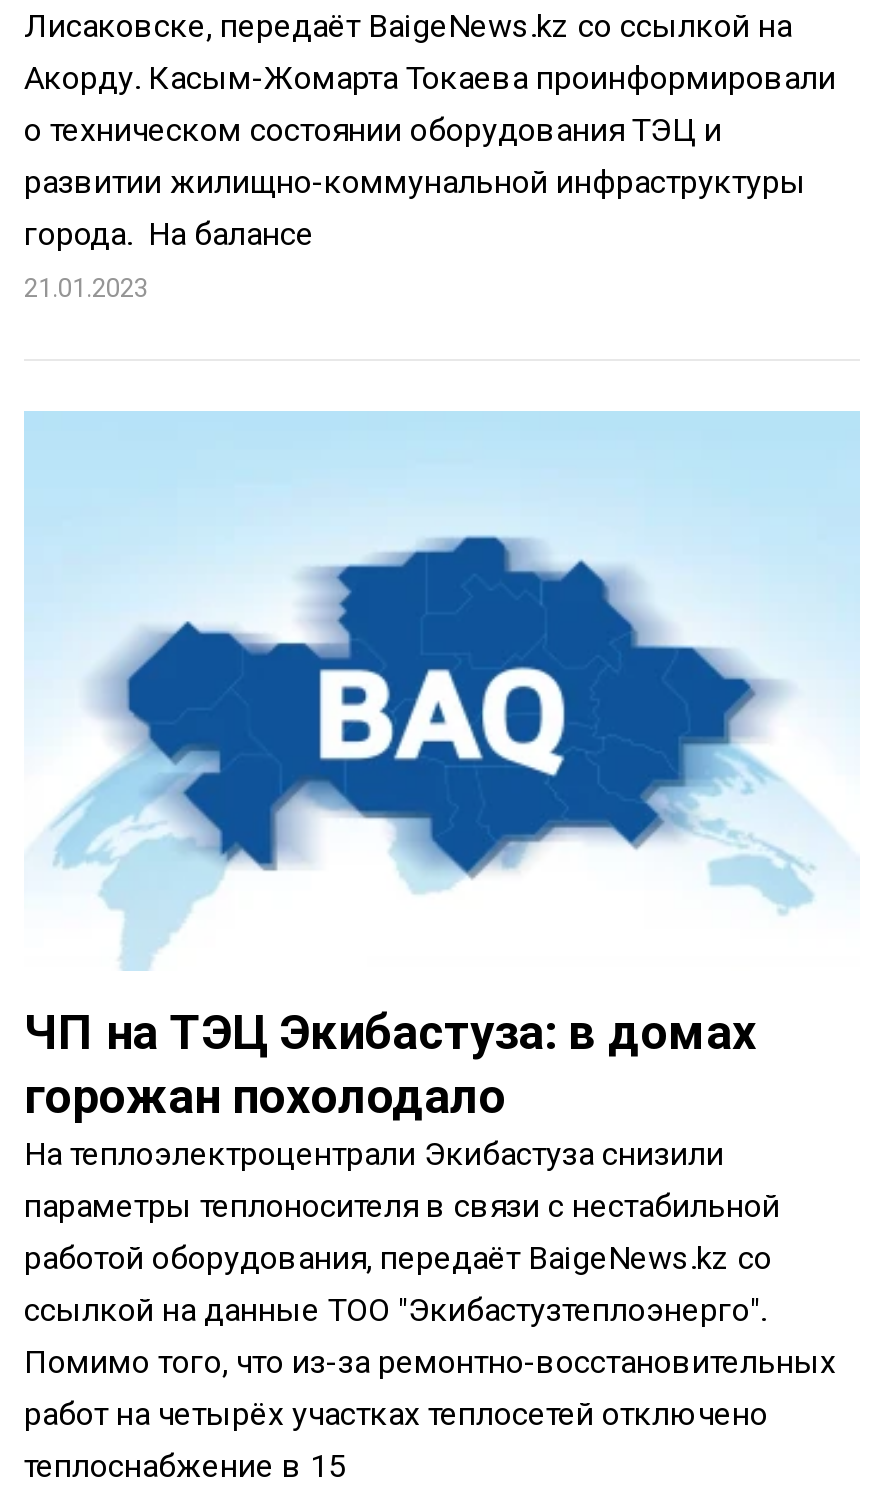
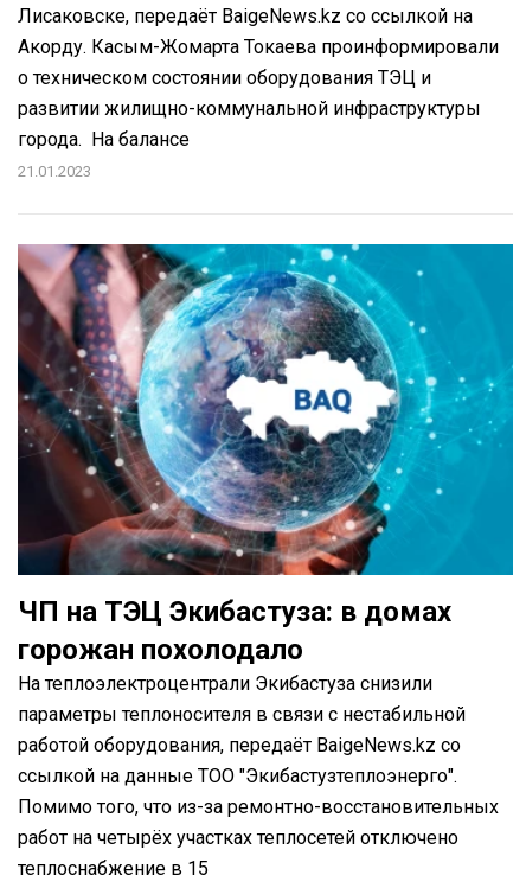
[24,410,860,970] [image] -> [17,243,514,576] [image]

